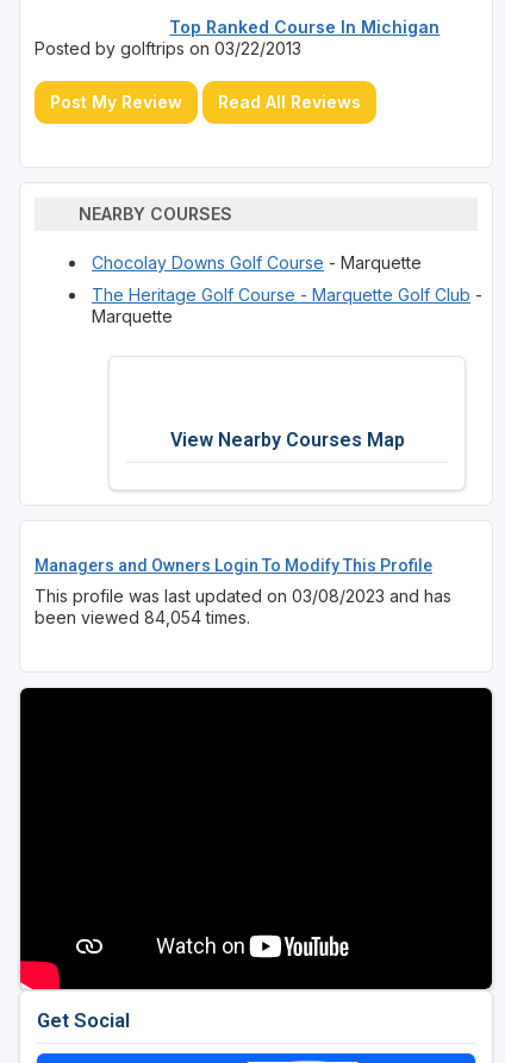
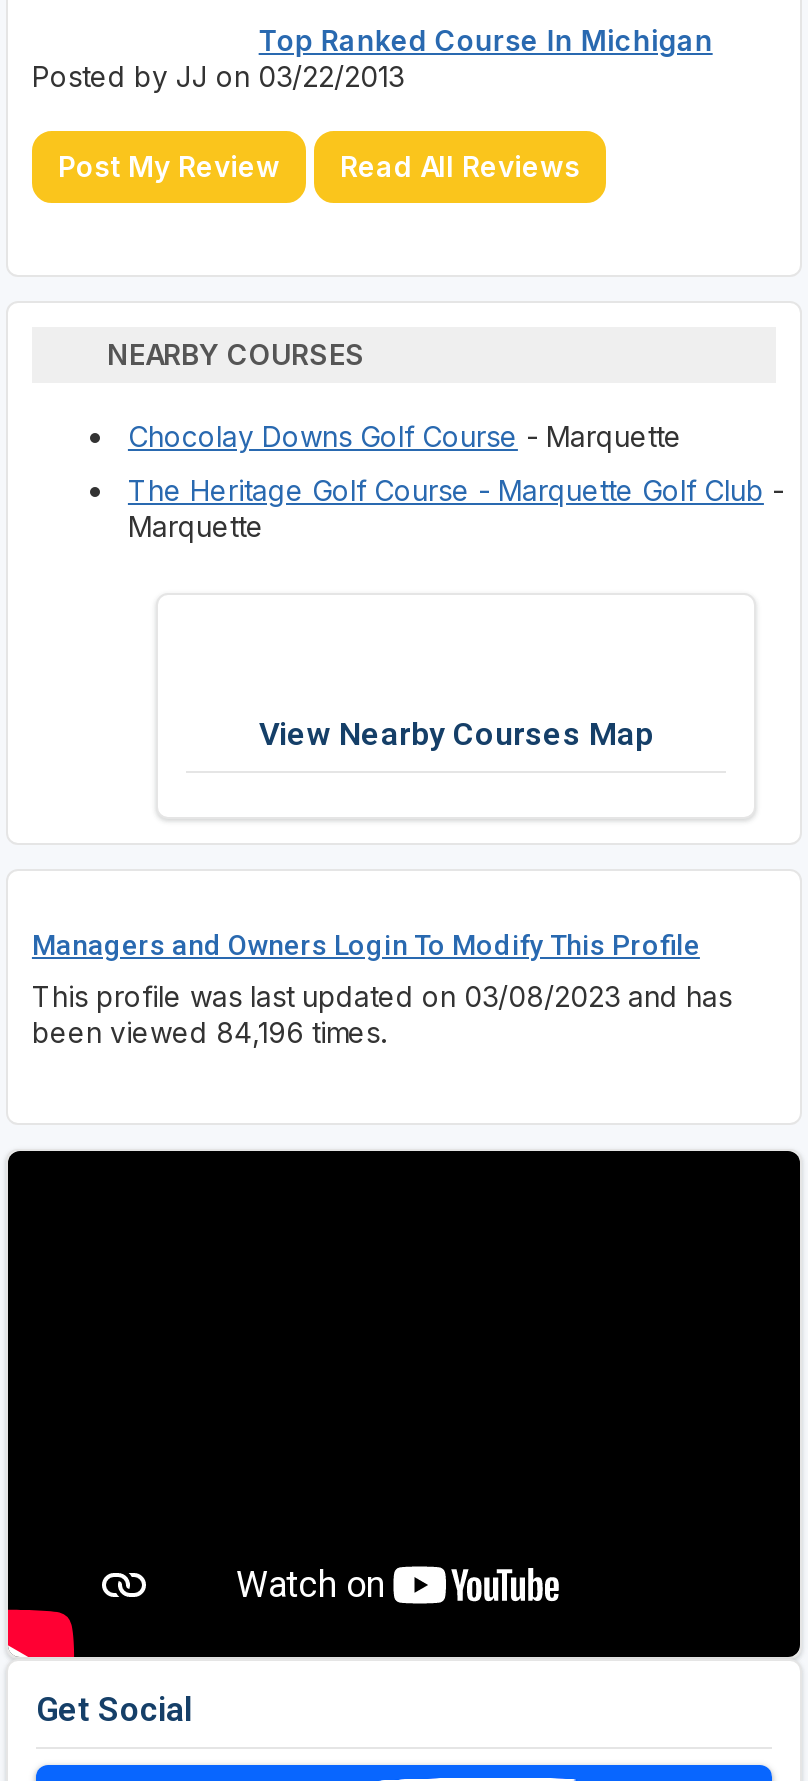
[35,38,301,58] Posted by golftrips on 03/22/2013 -> [32,59,404,93] Posted by JJ on 03/22/2013
[35,607,250,627] been viewed 84,054 times. -> [32,1015,386,1049] been viewed 84,196 times.

